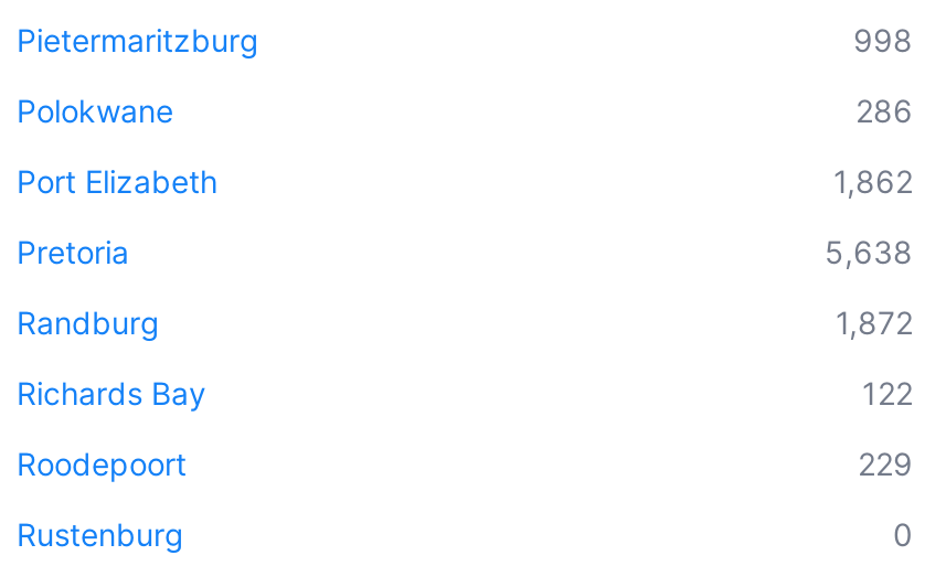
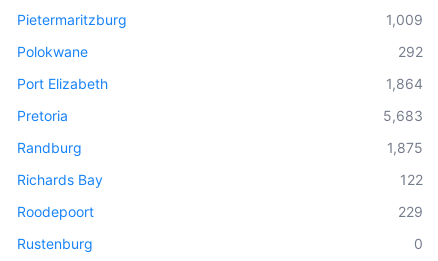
[853,21,913,58] 998 -> [386,11,423,28] 1,009
[855,91,913,129] 286 -> [398,43,423,60] 292
[833,162,913,199] 1,862 -> [386,75,423,92] 1,864
[825,233,913,270] 5,638 -> [383,107,423,124] 5,683
[836,303,913,341] 1,872 -> [387,139,423,156] 1,875

